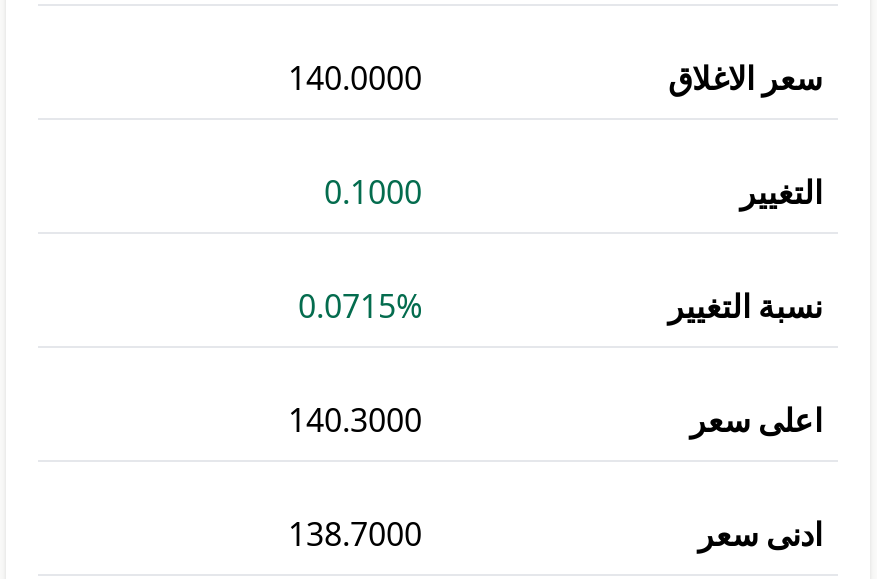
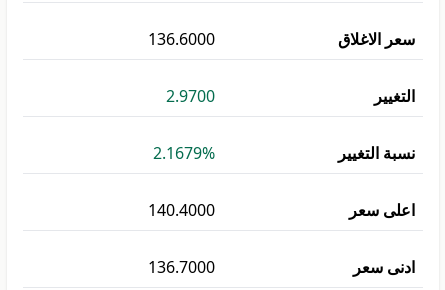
[288,56,422,100] 140.0000 -> [148,28,215,50] 136.6000
[324,170,422,214] 0.1000 -> [166,85,215,107] 2.9700
[298,284,422,328] 0.0715% -> [153,142,215,164] 2.1679%
[288,398,422,442] 140.3000 -> [148,199,215,221] 140.4000
[288,512,422,556] 138.7000 -> [148,256,215,278] 136.7000

